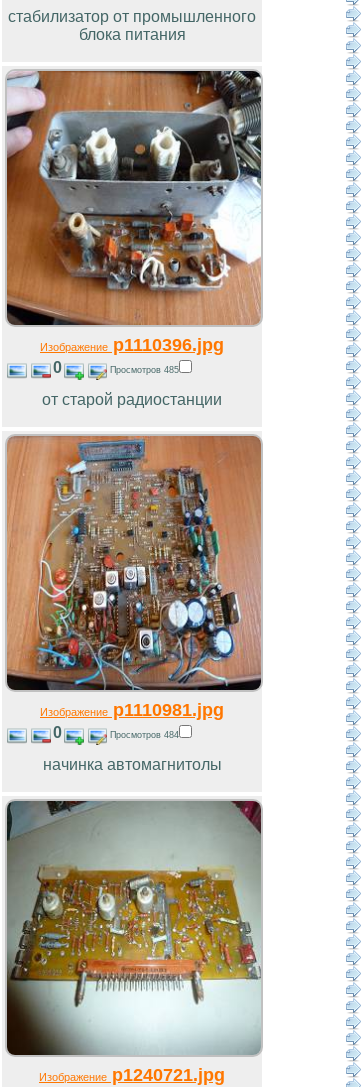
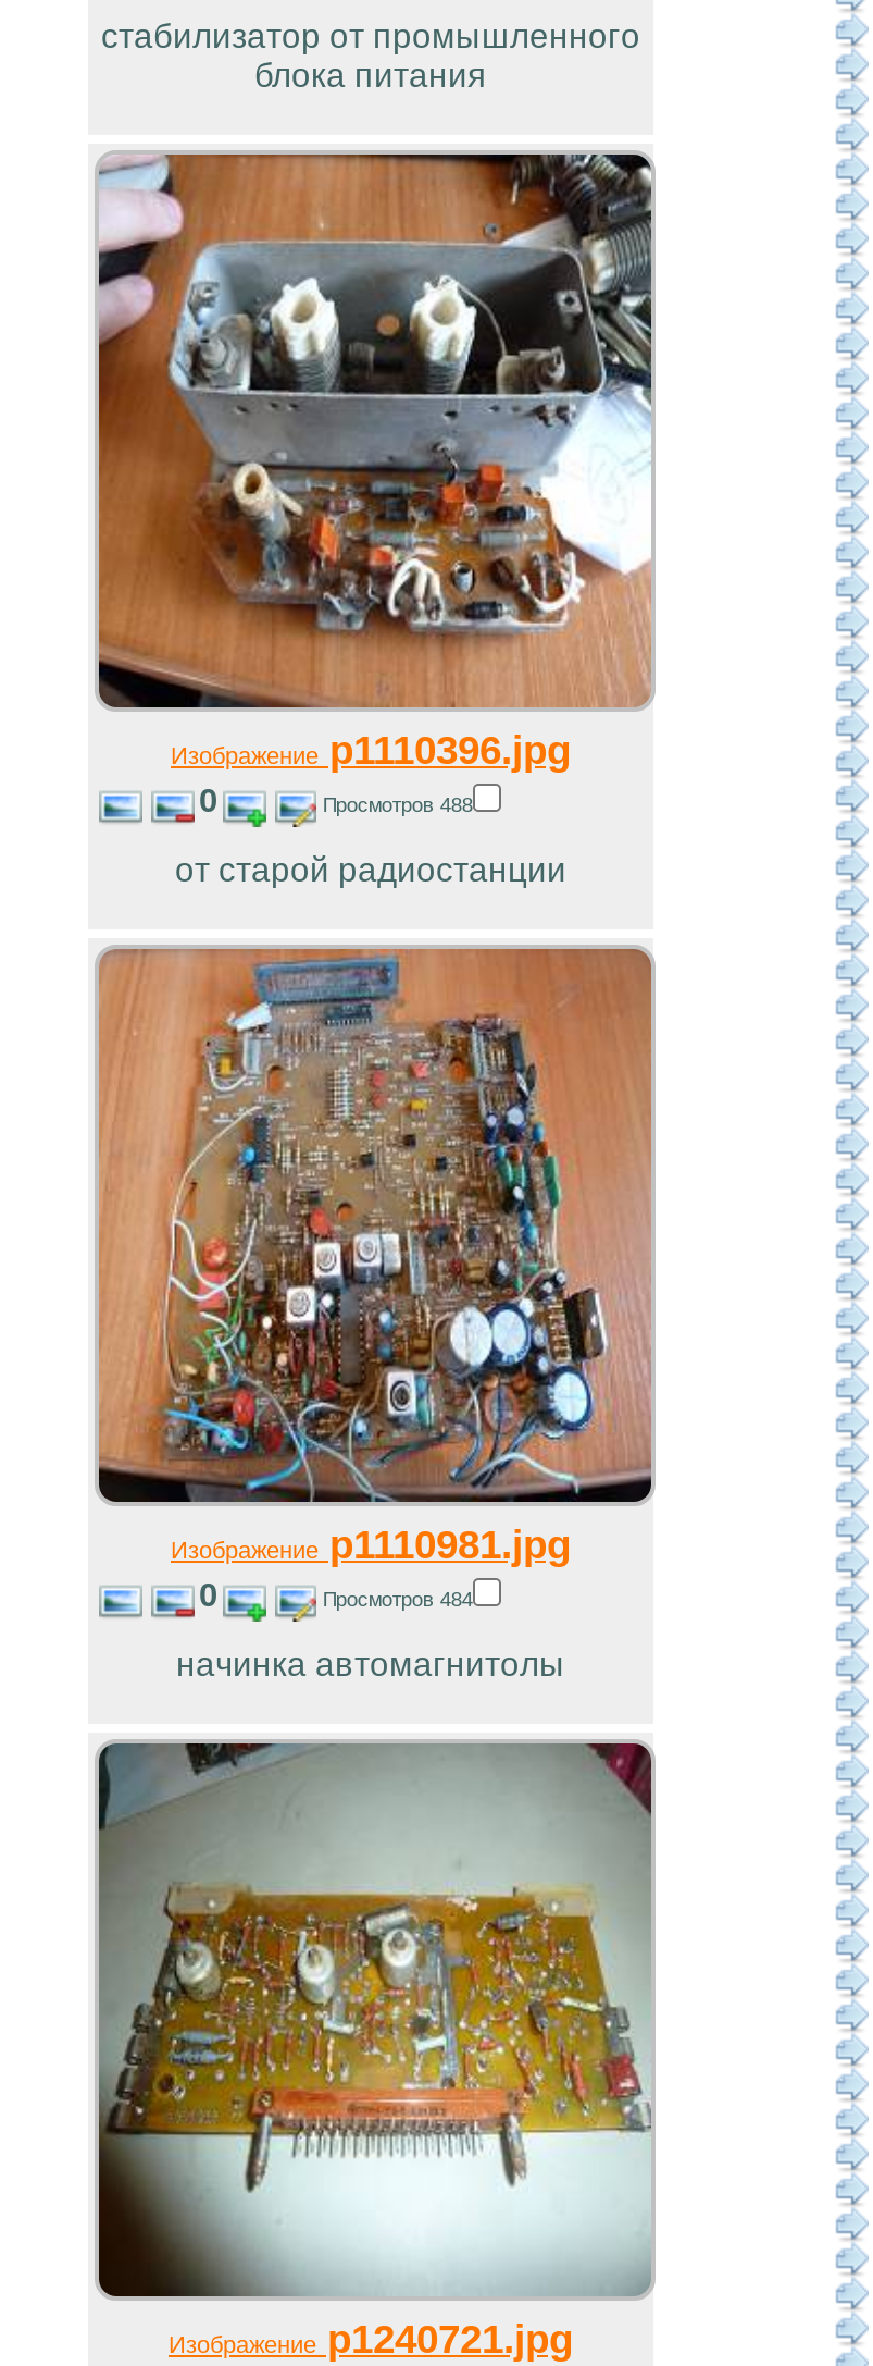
[110,364,179,375] Просмотров 485 -> [323,791,473,815] Просмотров 488

